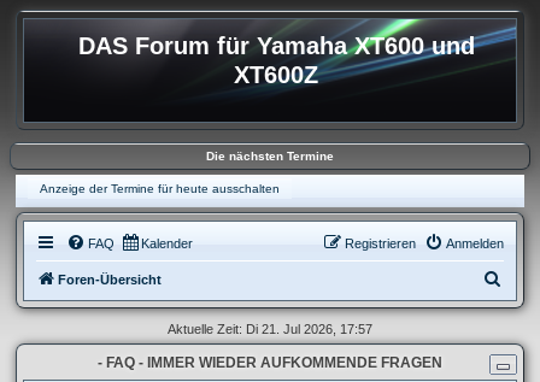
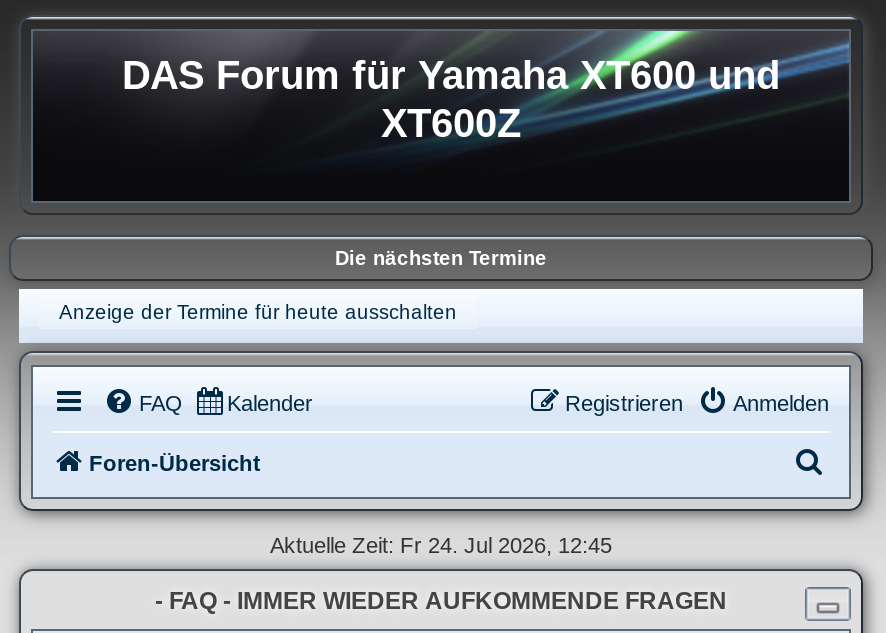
[168,322,372,336] Aktuelle Zeit: Di 21. Jul 2026, 17:57 -> [270,533,612,557] Aktuelle Zeit: Fr 24. Jul 2026, 12:45

